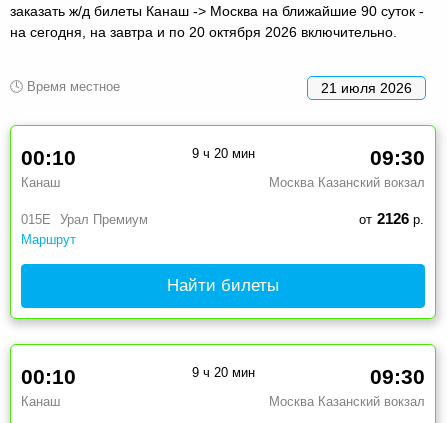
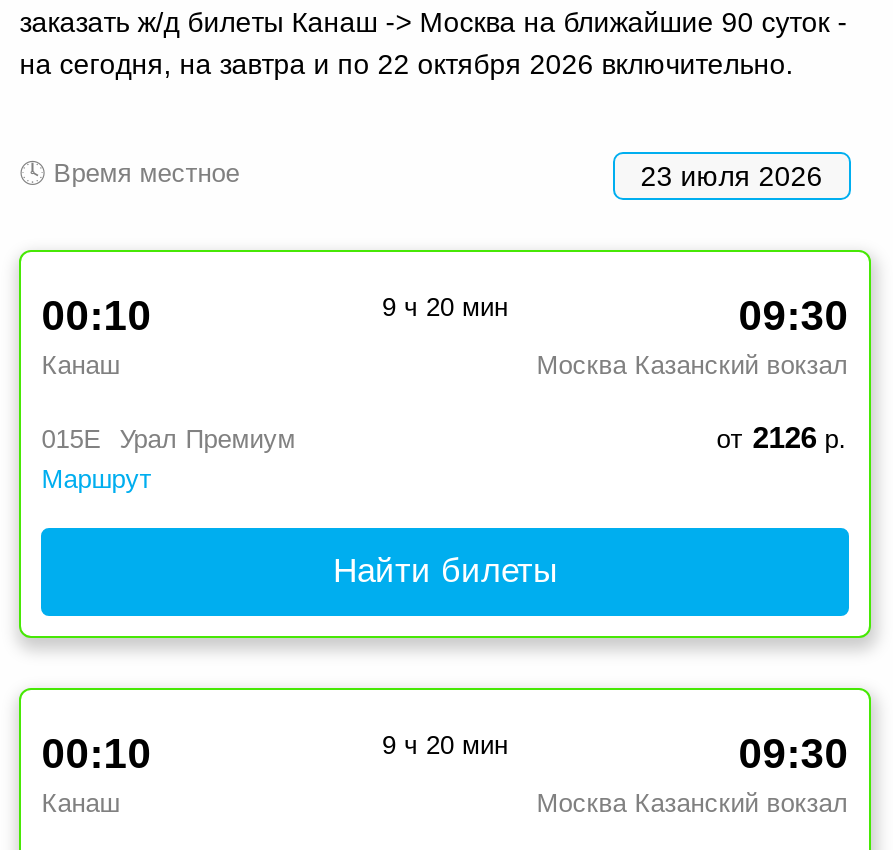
[10,24,397,40] на сегодня, на завтра и по 20 октября 2026 включительно. -> [19,47,793,79] на сегодня, на завтра и по 22 октября 2026 включительно.
[321,80,412,96] 21 июля 2026 -> [641,159,823,191] 23 июля 2026

